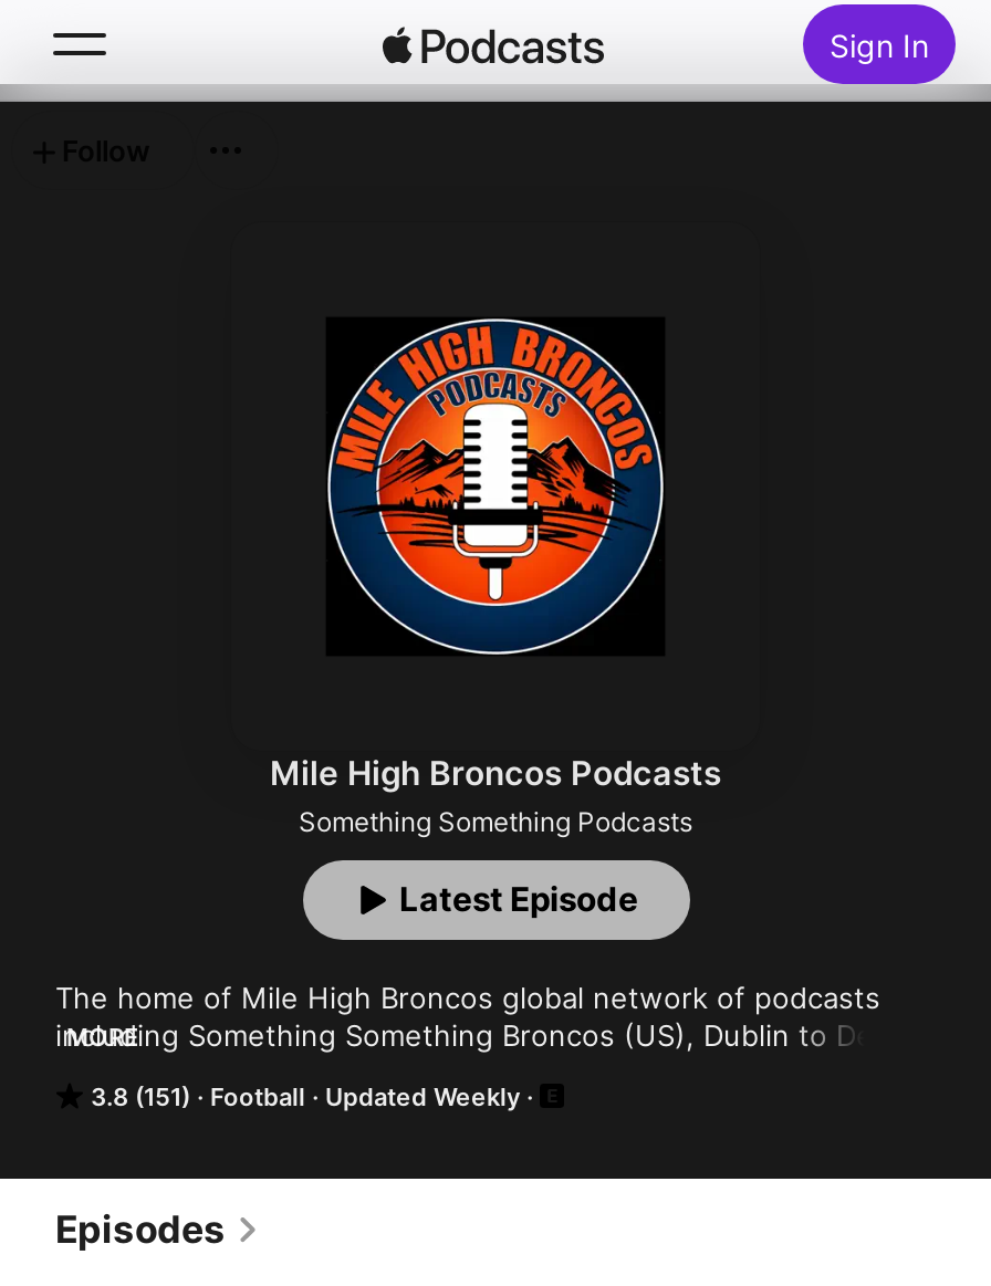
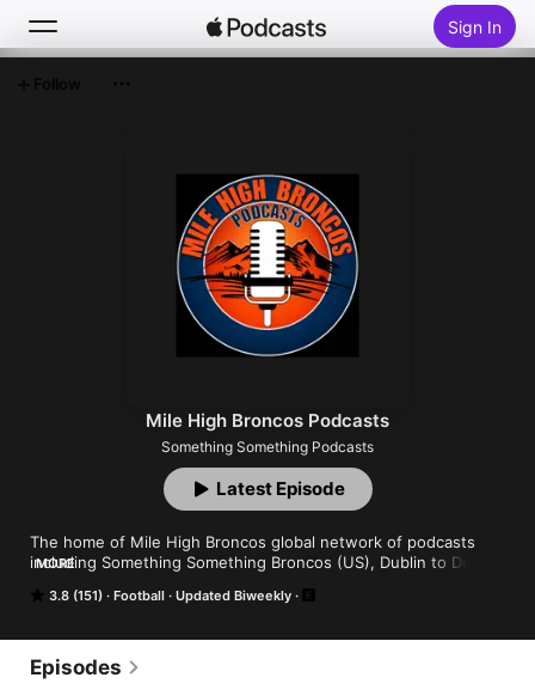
[325,1081,520,1112] Updated Weekly -> [176,587,291,604] Updated Biweekly

